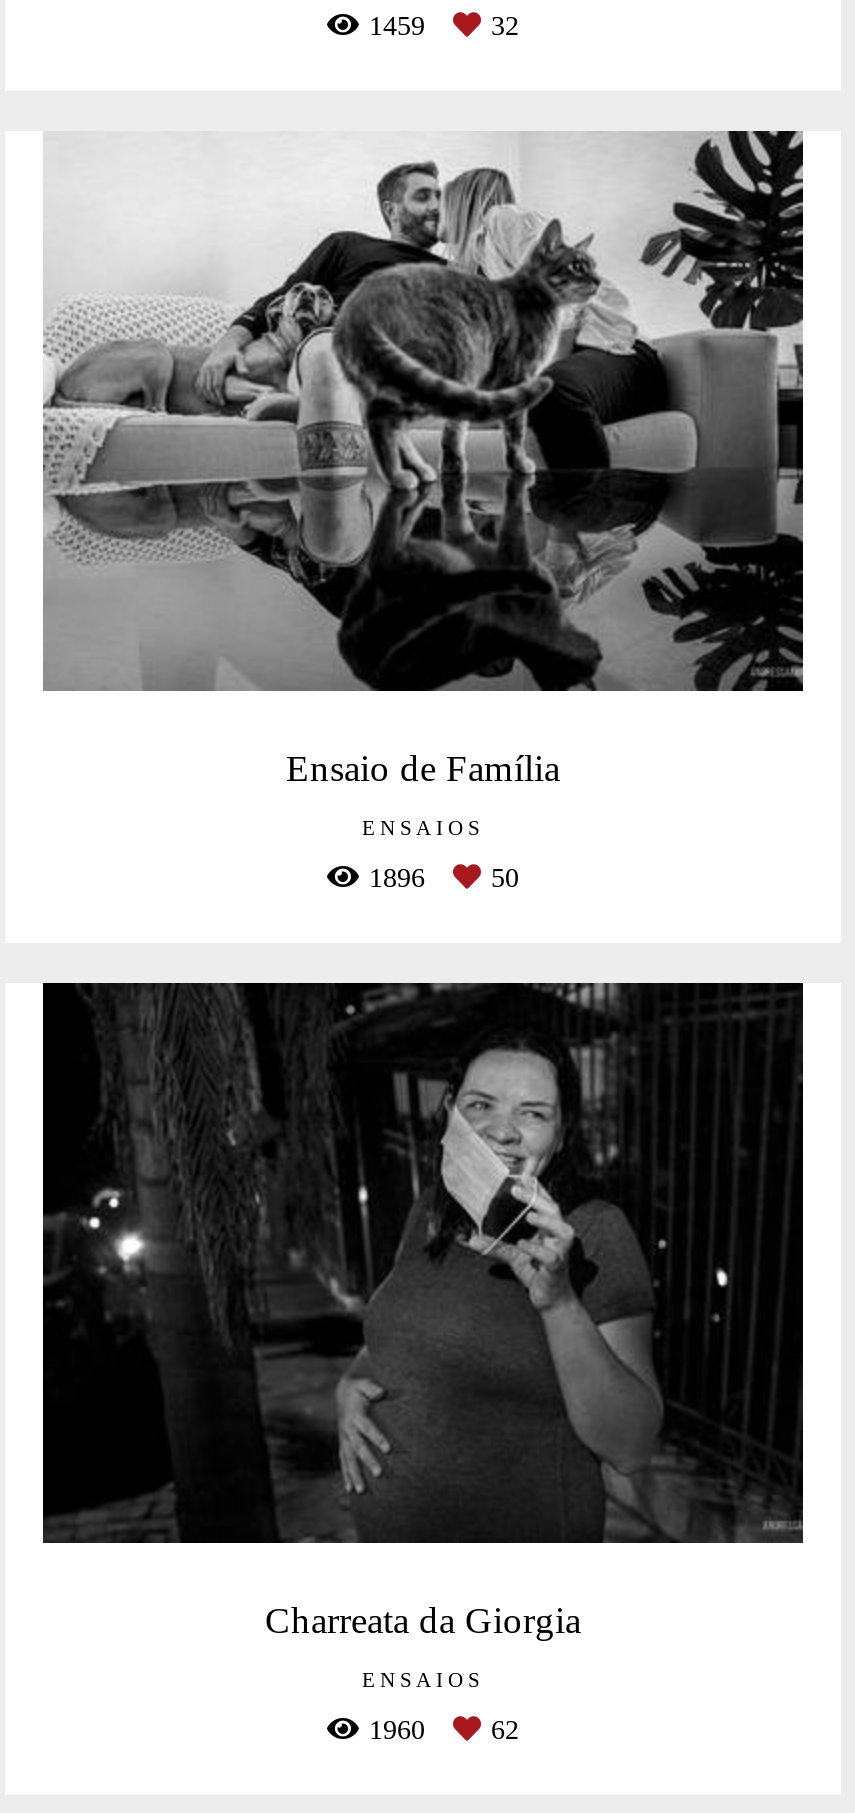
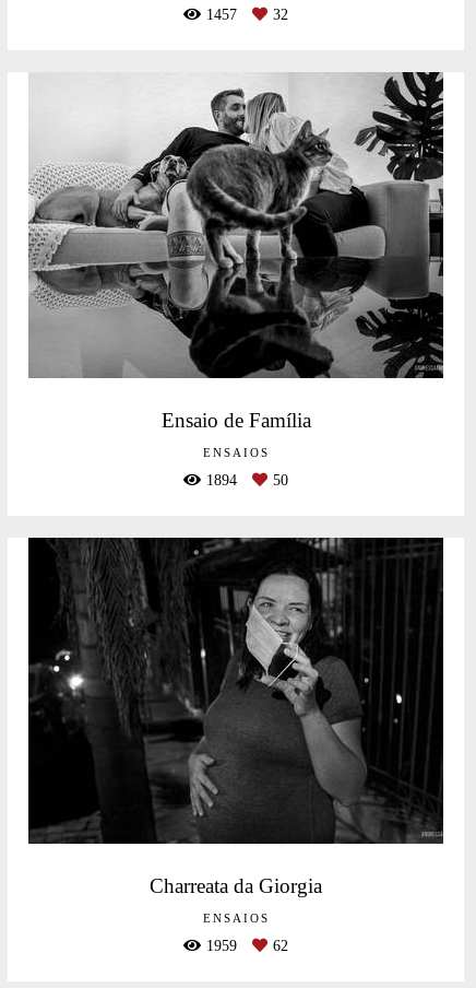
[369,11,425,41] 1459 -> [206,7,237,23] 1457
[369,863,425,893] 1896 -> [206,472,237,489] 1894
[369,1715,425,1745] 1960 -> [206,938,237,954] 1959

